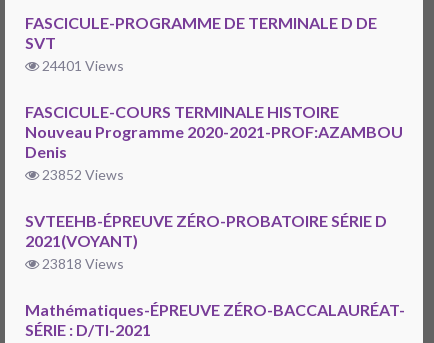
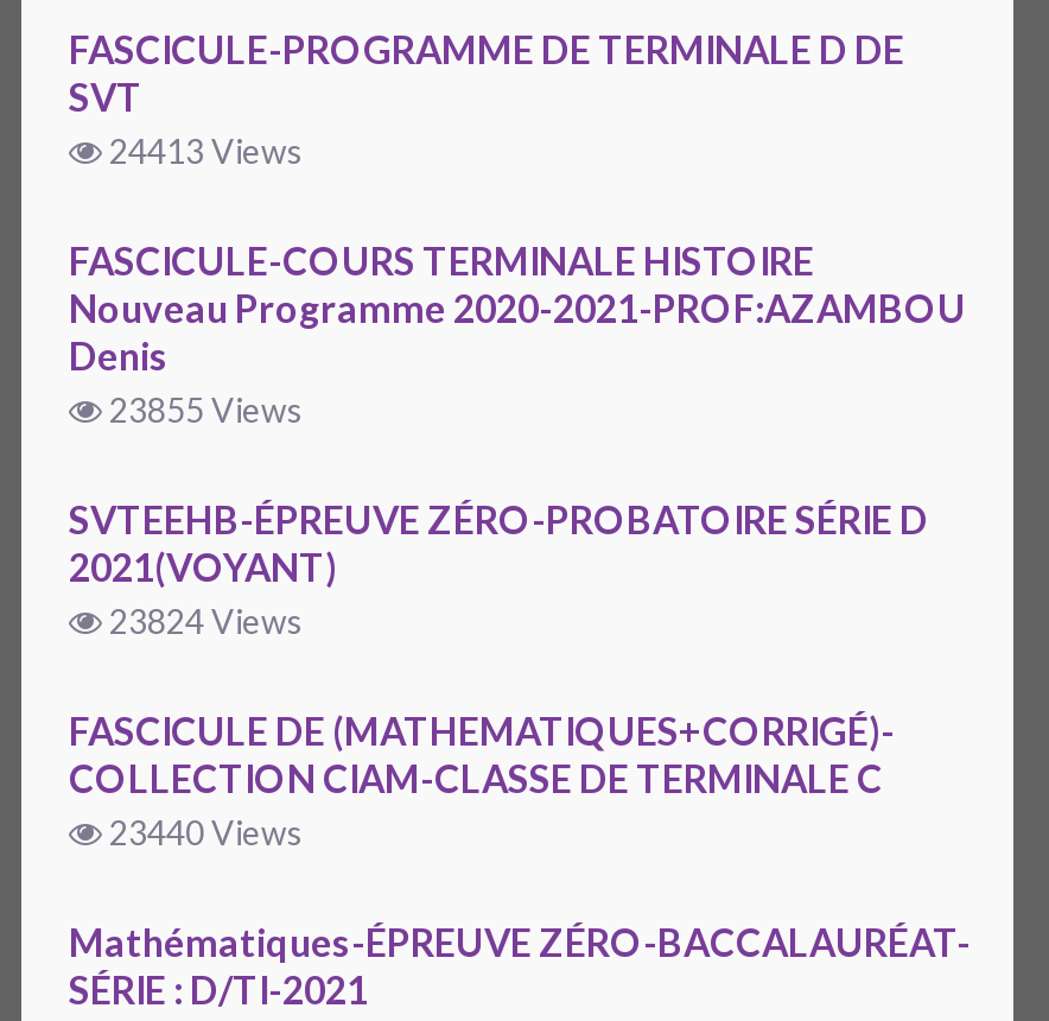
[39,57,124,74] 24401 Views -> [102,132,304,172] 24413 Views
[39,166,124,183] 23852 Views -> [102,390,304,431] 23855 Views
[39,255,124,272] 23818 Views -> [69,602,895,853] 23824 Views | FASCICULE DE (MATHEMATIQUES+CORRIGÉ)- | COLLECTION CIAM-CLASSE DE TERMINALE C | 23440 Views

